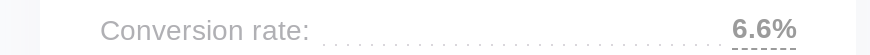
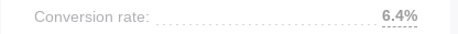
[732,12,796,44] 6.6% -> [382,7,417,24] 6.4%

